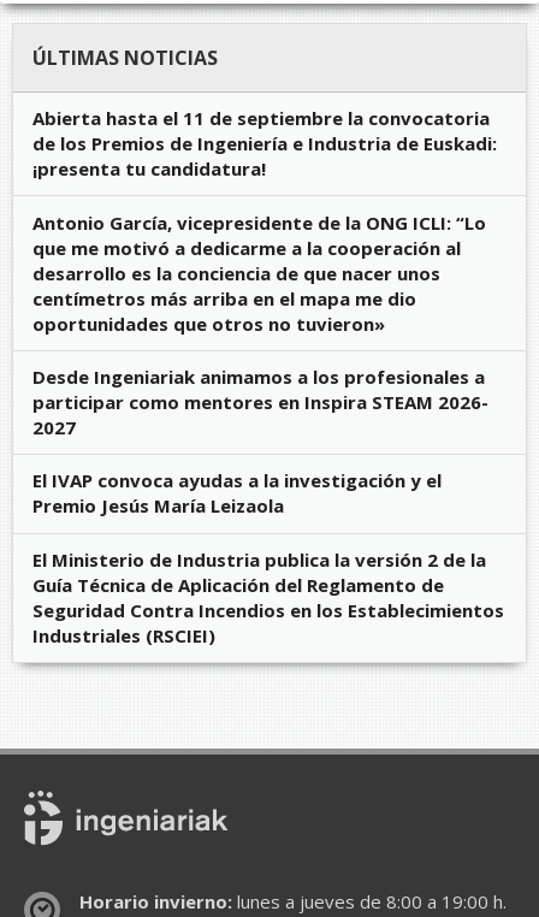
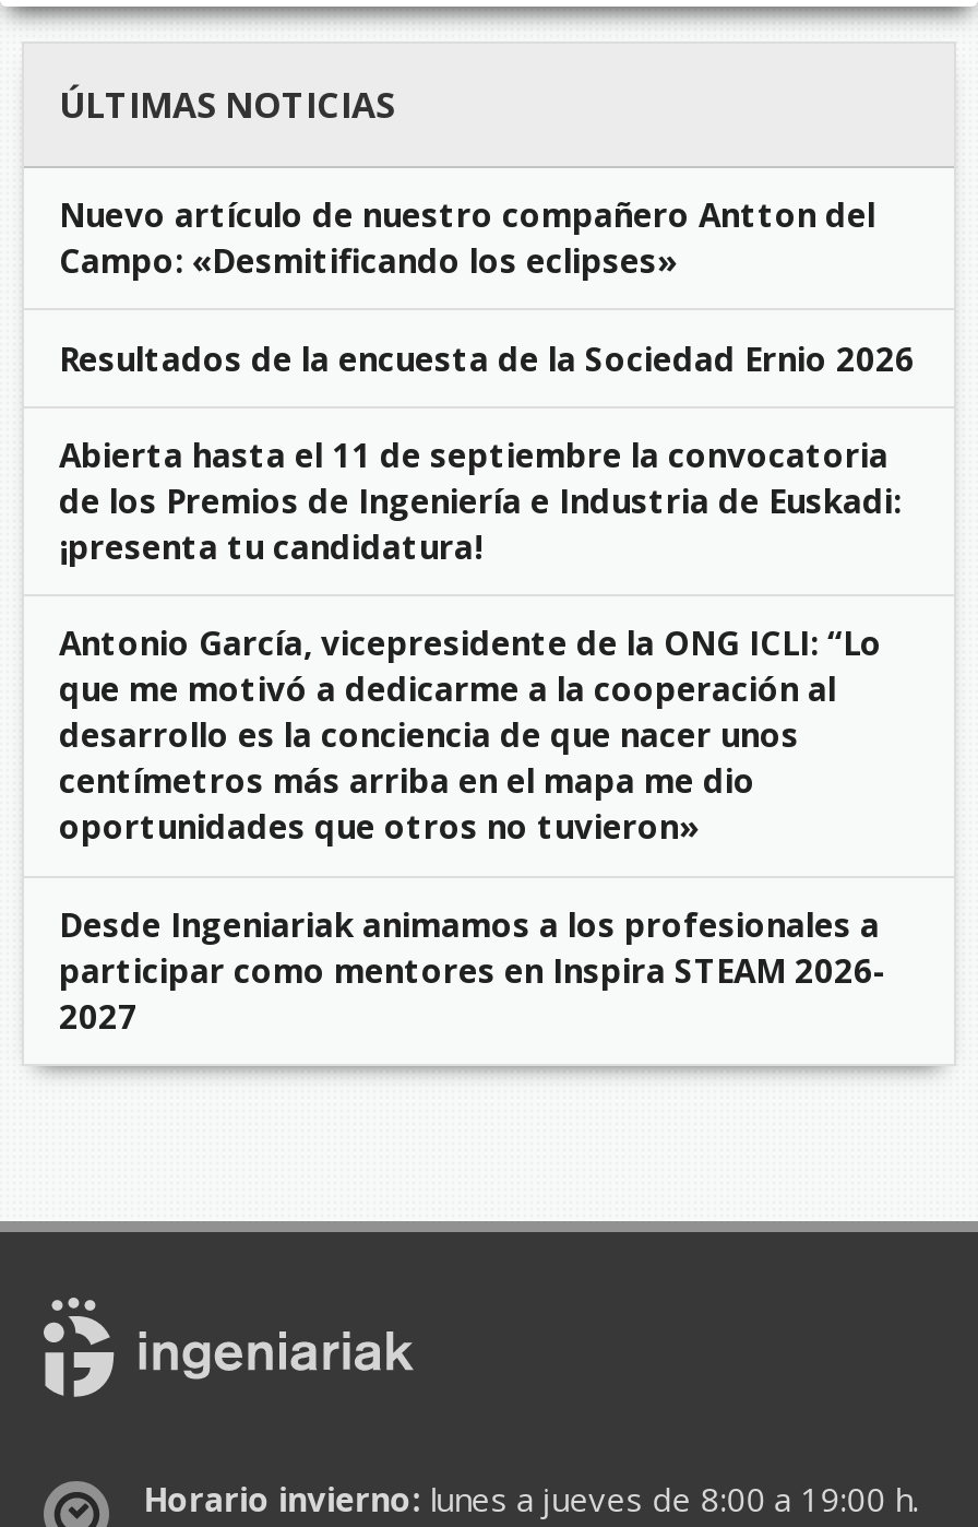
none -> [59,193,915,379] Nuevo artículo de nuestro compañero Antton del | Campo: «Desmitificando los eclipses» | Resultados de la encuesta de la Sociedad Ernio 2026
moved [32,106,497,439] -> [59,432,902,1037]: Abierta hasta el 11 de septiembre la convocatoria | de los Premios de Ingeniería e Industria de Euskadi: | ¡presenta tu candidatura! | ... | participar como mentores en Inspira STEAM 2026- | 2027
[32,468,504,647] El IVAP convoca ayudas a la investigación y el | Premio Jesús María Leizaola | El Ministerio de Industria publica la versión 2 de la | Guía Técnica de Aplicación del Reglamento de | Seguridad Contra Incendios en los Establecimientos | Industriales (RSCIEI) -> none

